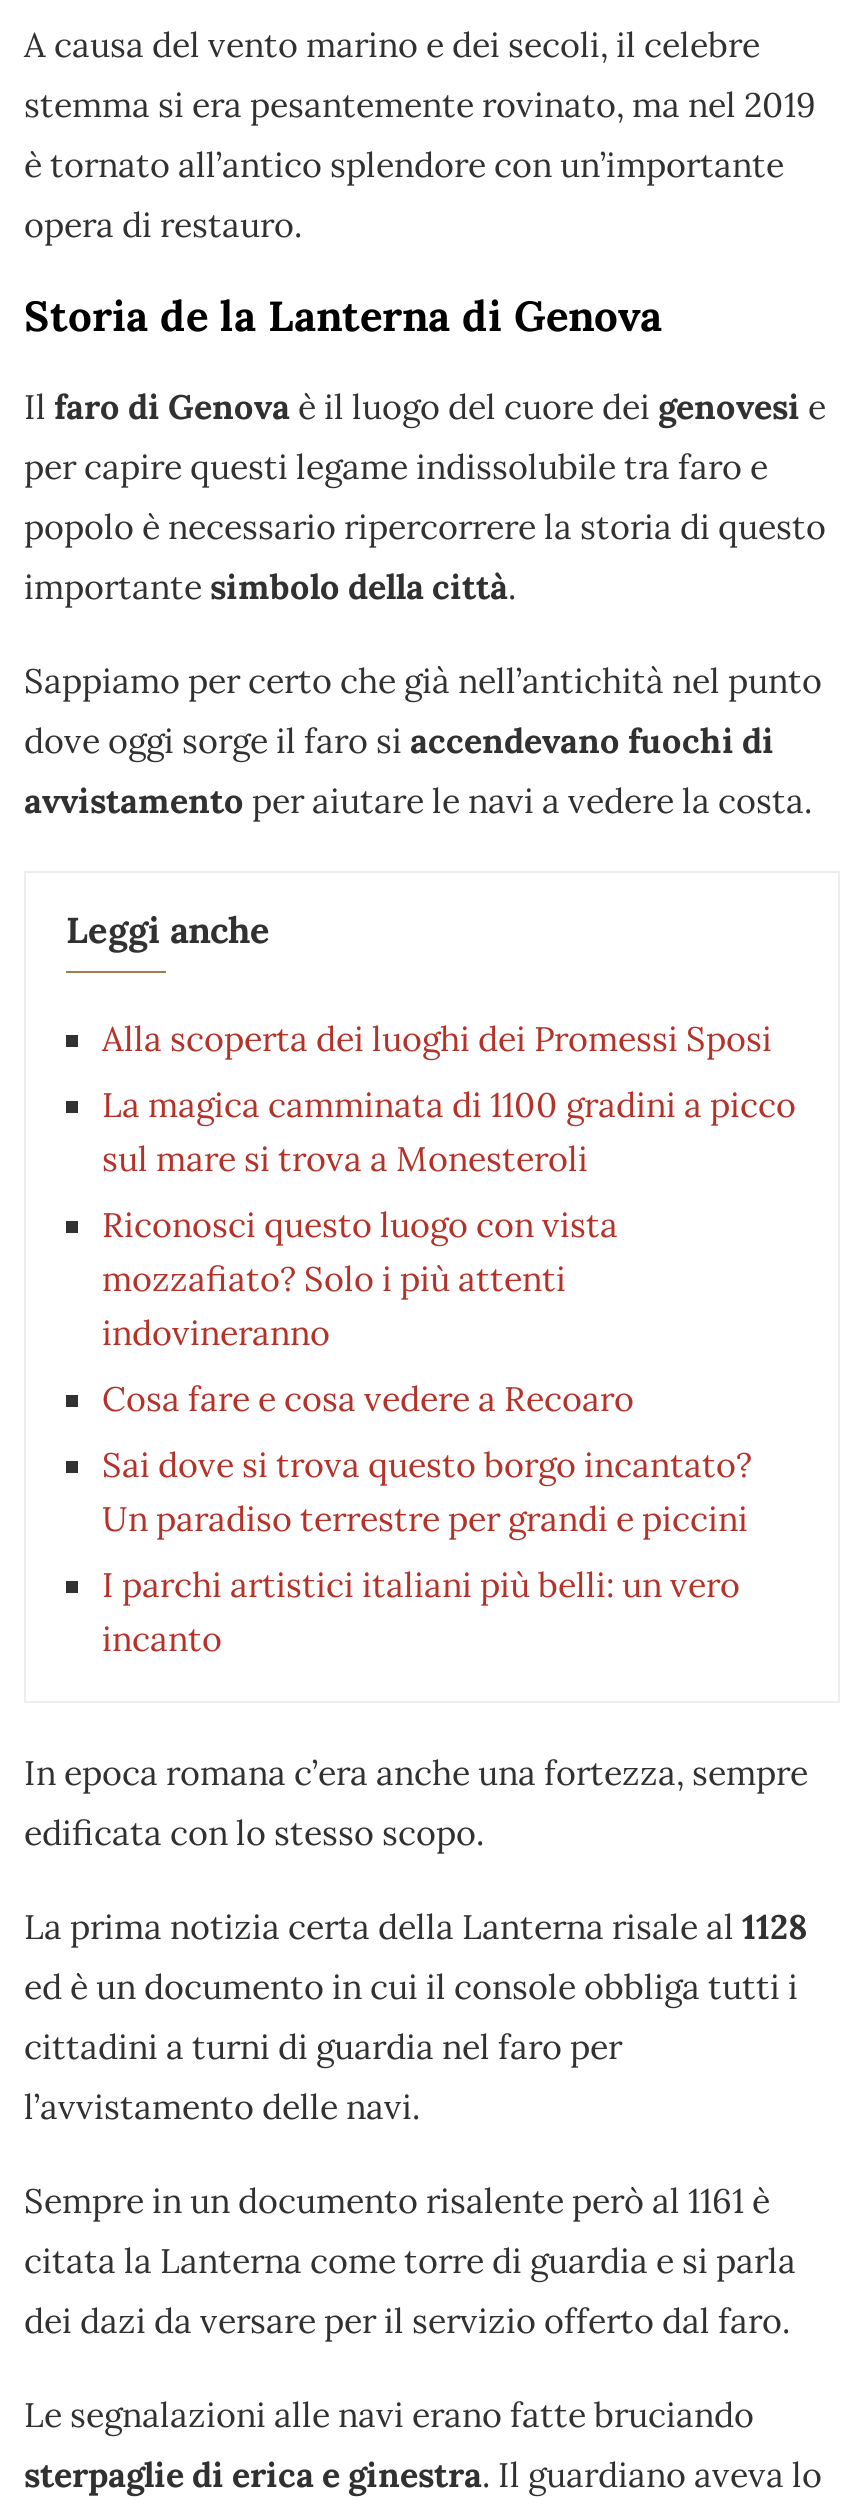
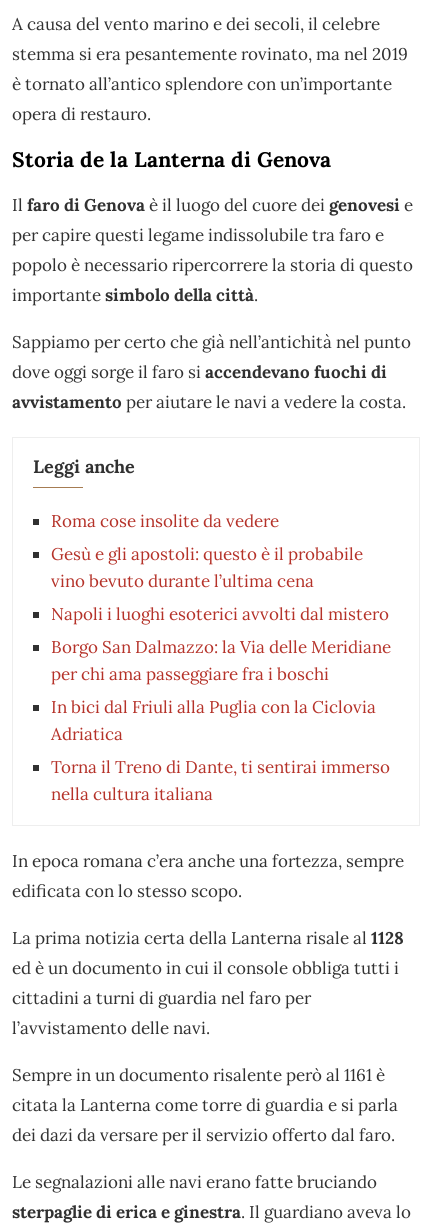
[102,1018,772,1062] Alla scoperta dei luoghi dei Promessi Sposi -> [51,510,279,532] Roma cose insolite da vedere
[102,1084,796,1182] La magica camminata di 1100 gradini a picco | sul mare si trova a Monesteroli -> [51,543,363,592] Gesù e gli apostoli: questo è il probabile | vino bevuto durante l’ultima cena
[102,1204,618,1356] Riconosci questo luogo con vista | mozzafiato? Solo i più attenti | indovineranno -> [51,603,389,625] Napoli i luoghi esoterici avvolti dal mistero
[102,1378,634,1422] Cosa fare e cosa vedere a Recoaro -> [51,636,391,685] Borgo San Dalmazzo: la Via delle Meridiane | per chi ama passeggiare fra i boschi
[102,1444,752,1542] Sai dove si trova questo borgo incantato? | Un paradiso terrestre per grandi e piccini -> [51,696,376,745] In bici dal Friuli alla Puglia con la Ciclovia | Adriatica
[102,1564,740,1662] I parchi artistici italiani più belli: un vero | incanto -> [51,756,390,805] Torna il Treno di Dante, ti sentirai immerso | nella cultura italiana

